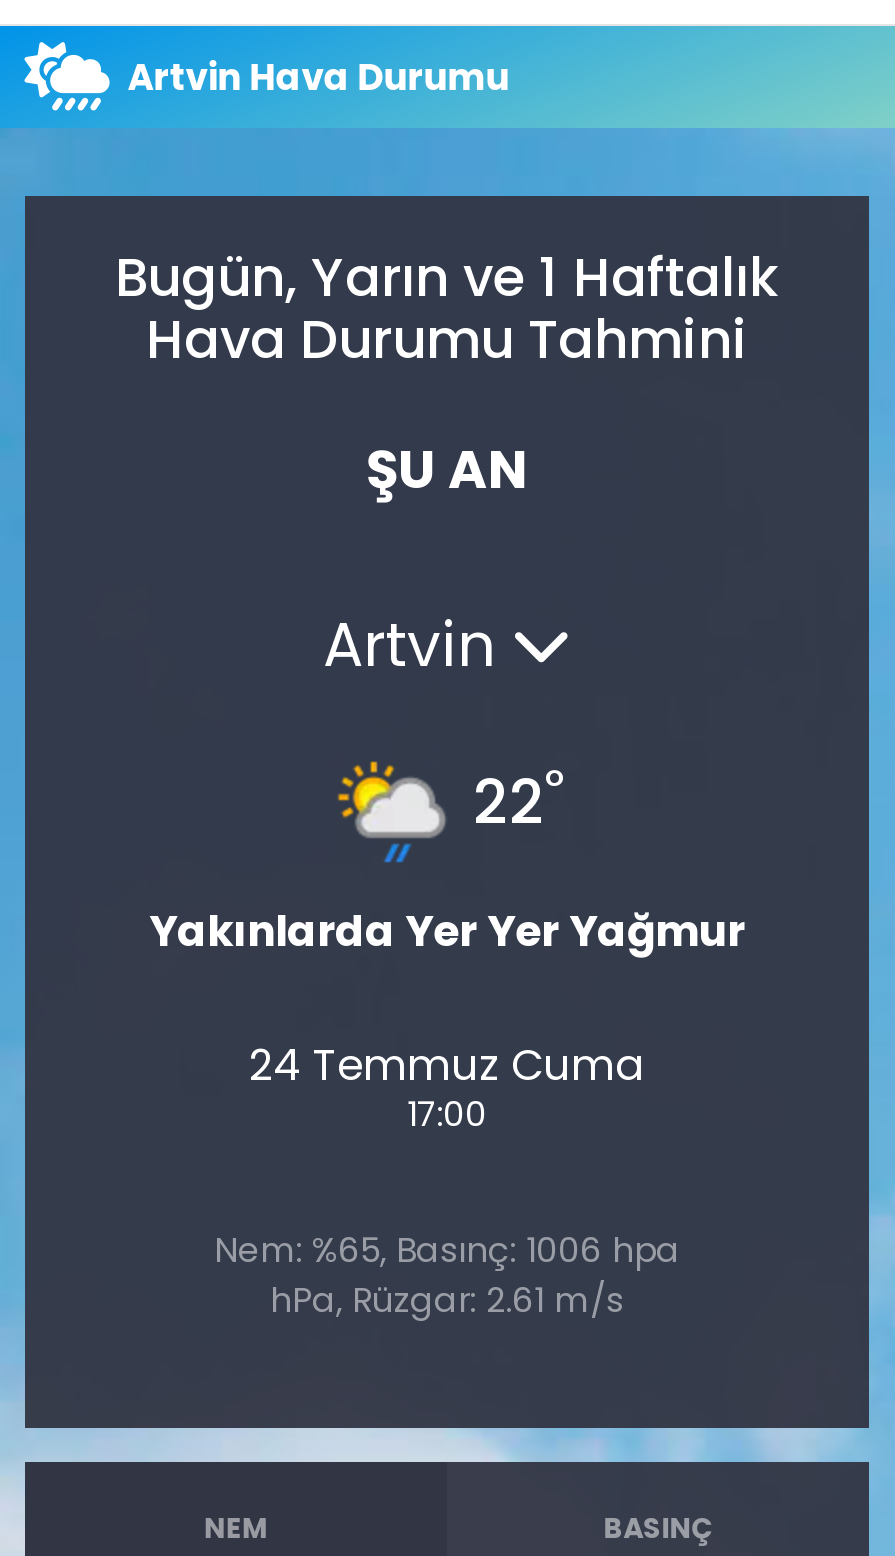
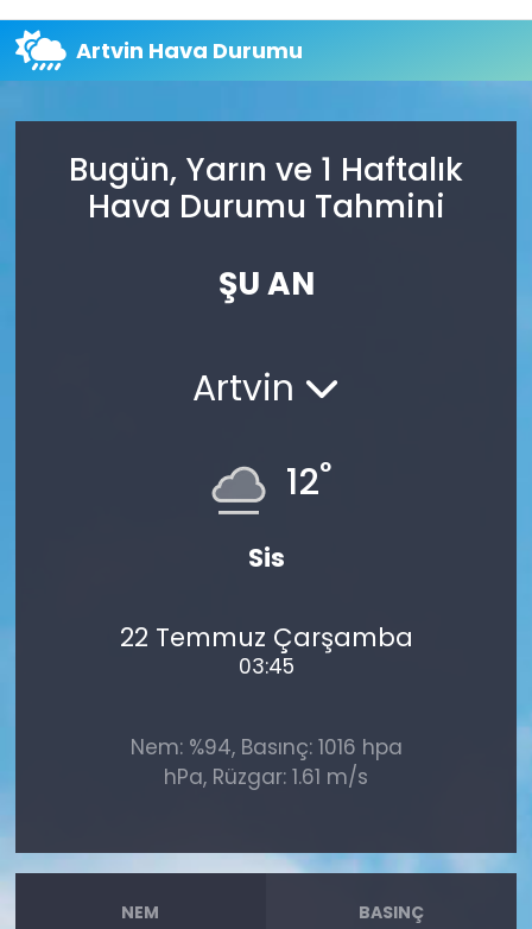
[337,753,565,864] [image] | 22° -> [202,452,331,517] [image] | 12°
[149,901,745,959] Yakınlarda Yer Yer Yağmur -> [248,540,284,574] Sis
[249,1036,645,1138] 24 Temmuz Cuma | 17:00 -> [119,620,413,681] 22 Temmuz Çarşamba | 03:45
[214,1225,680,1323] Nem: %65, Basınç: 1006 hpa | hPa, Rüzgar: 2.61 m/s -> [130,732,402,791] Nem: %94, Basınç: 1016 hpa | hPa, Rüzgar: 1.61 m/s

